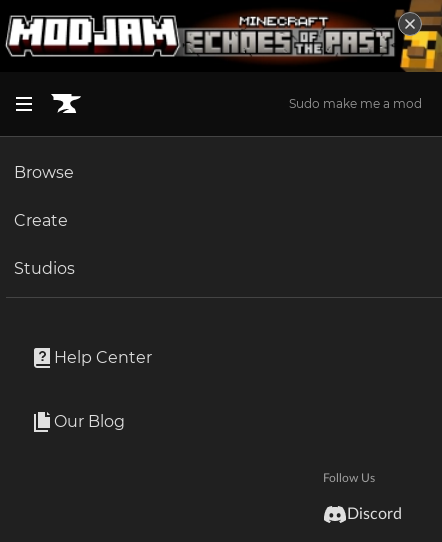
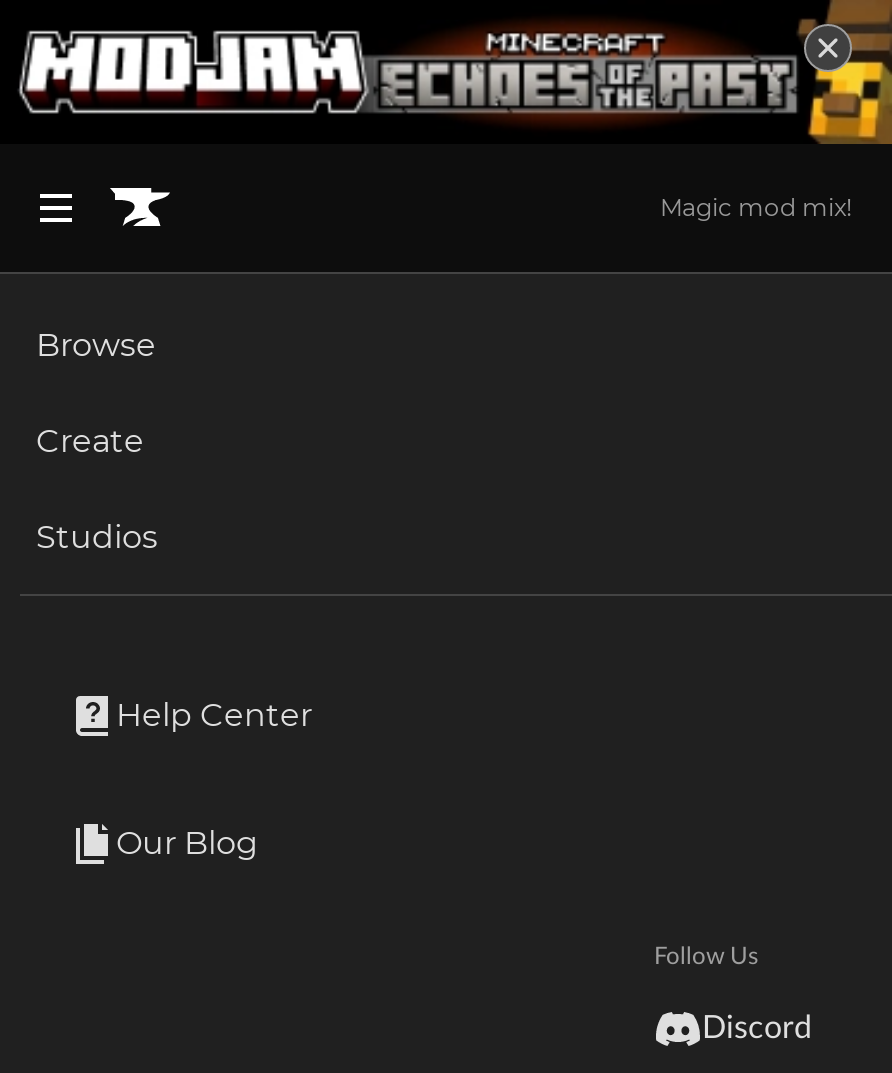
[289,96,422,111] Sudo make me a mod -> [660,191,852,221] Magic mod mix!

